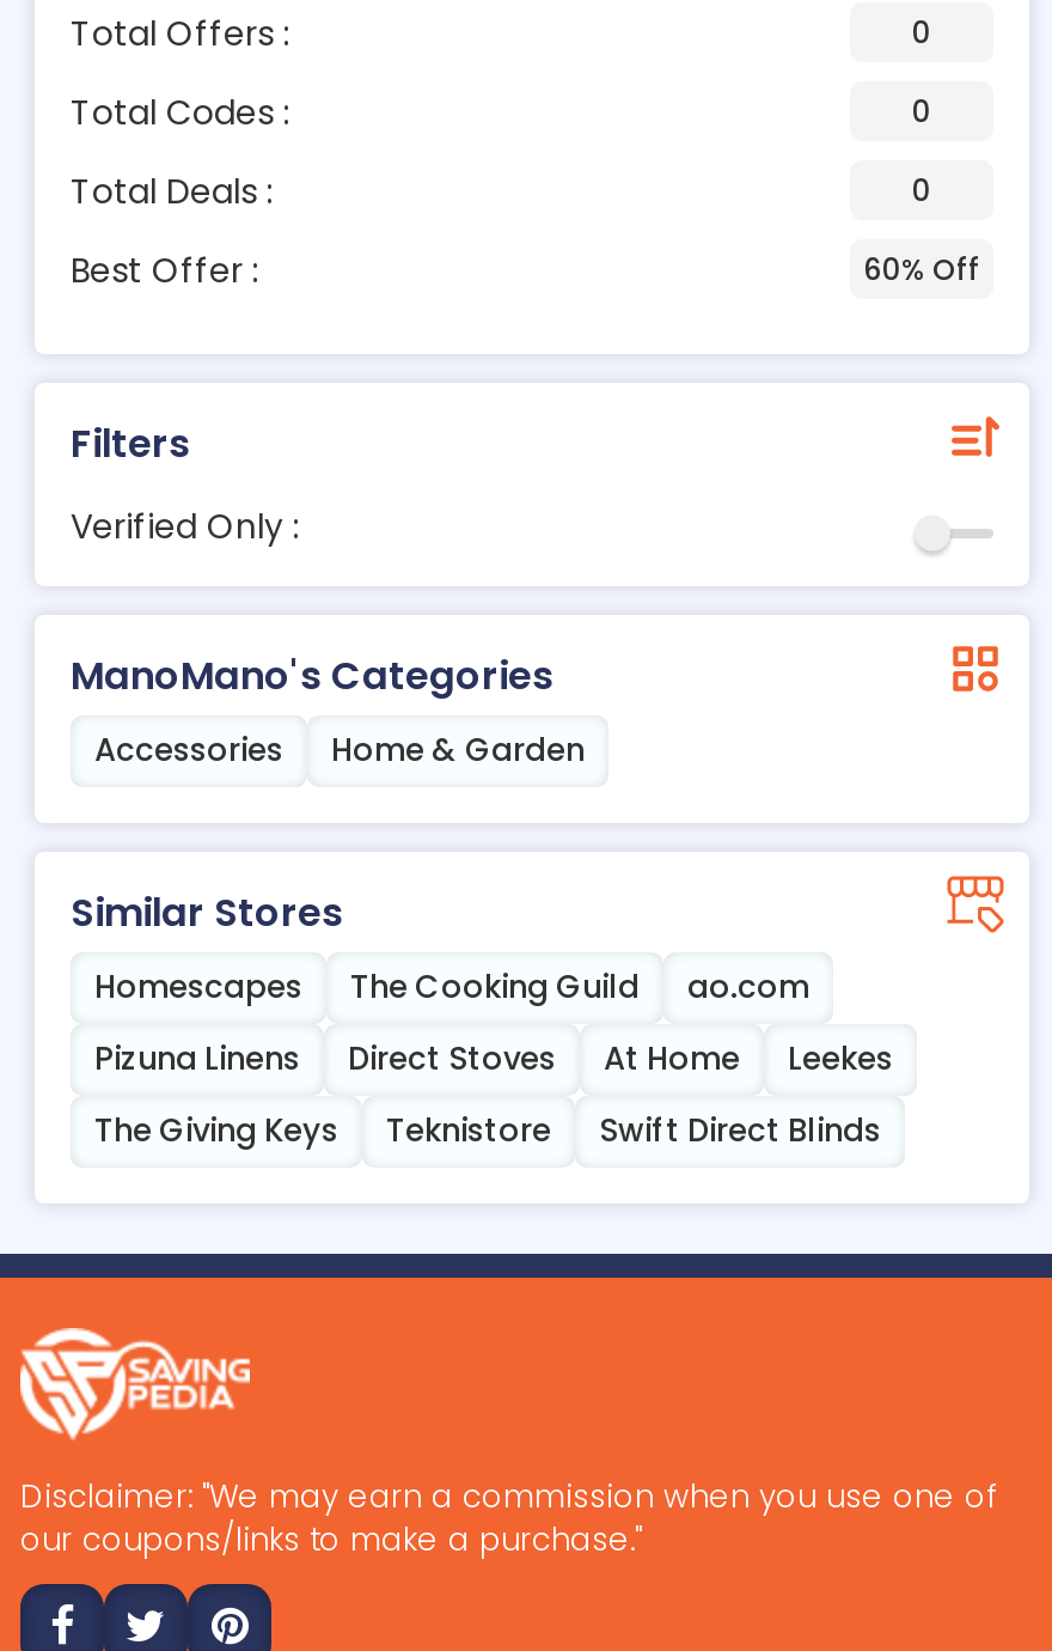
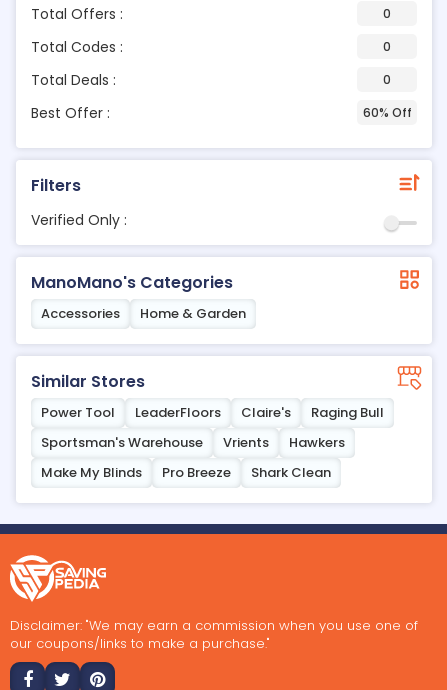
[94,964,809,1010] Homescapes | The Cooking Guild | ao.com -> [41,403,384,422] Power Tool | LeaderFloors | Claire's | Raging Bull
[94,1036,893,1082] Pizuna Linens | Direct Stoves | At Home | Leekes -> [41,433,345,452] Sportsman's Warehouse | Vrients | Hawkers
[94,1108,881,1153] The Giving Keys | Teknistore | Swift Direct Blinds -> [41,463,331,482] Make My Blinds | Pro Breeze | Shark Clean

